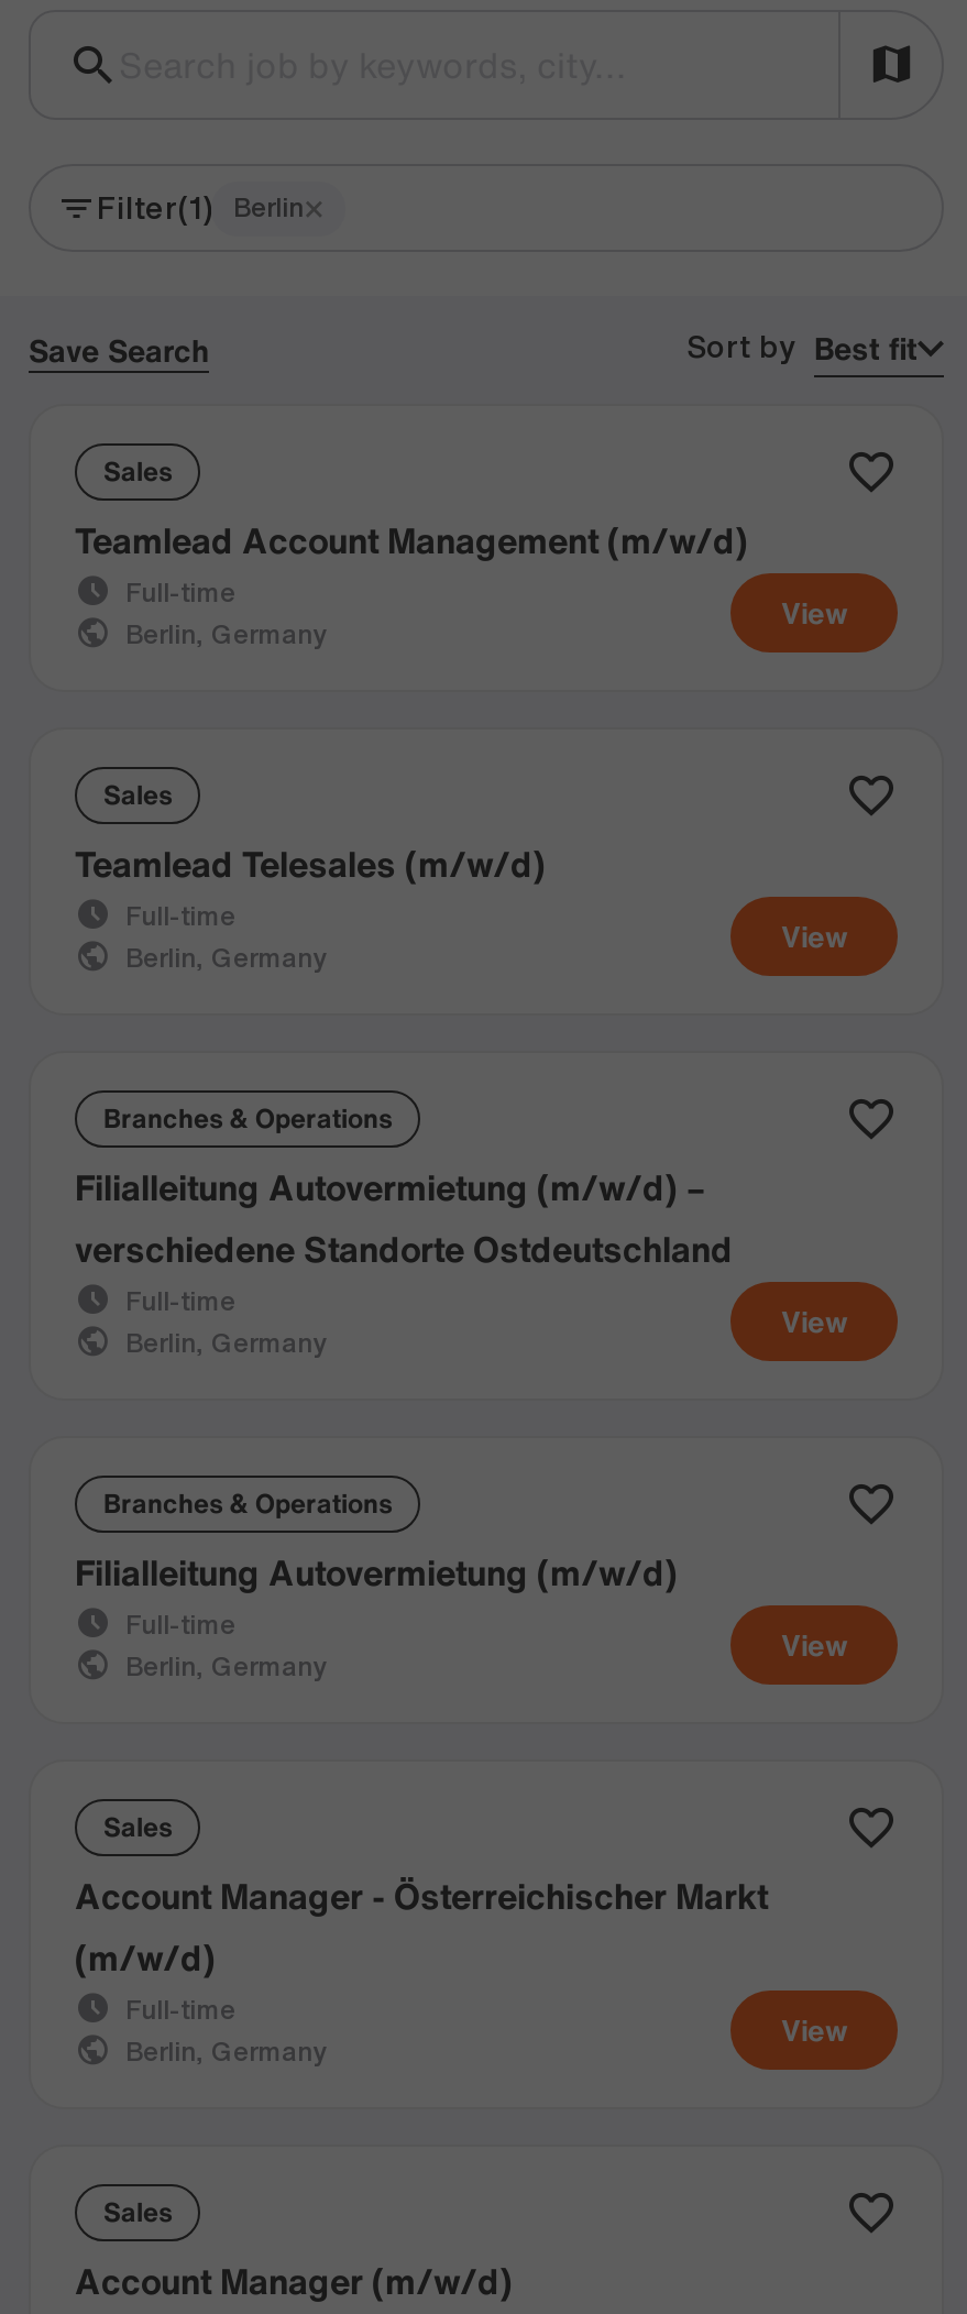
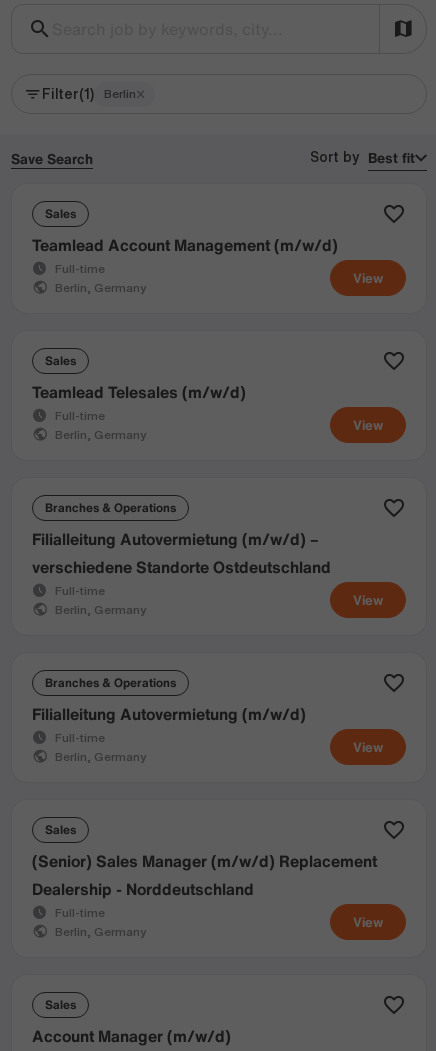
[75,1869,768,1984] Account Manager - Österreichischer Markt | (m/w/d) -> [32,849,377,901] (Senior) Sales Manager (m/w/d) Replacement | Dealership - Norddeutschland

